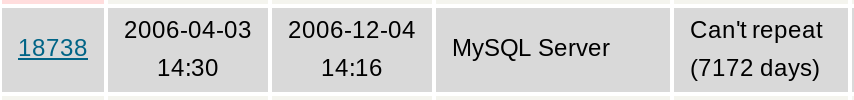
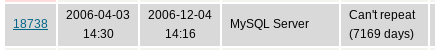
[690,54,820,82] (7172 days) -> [349,27,414,41] (7169 days)

